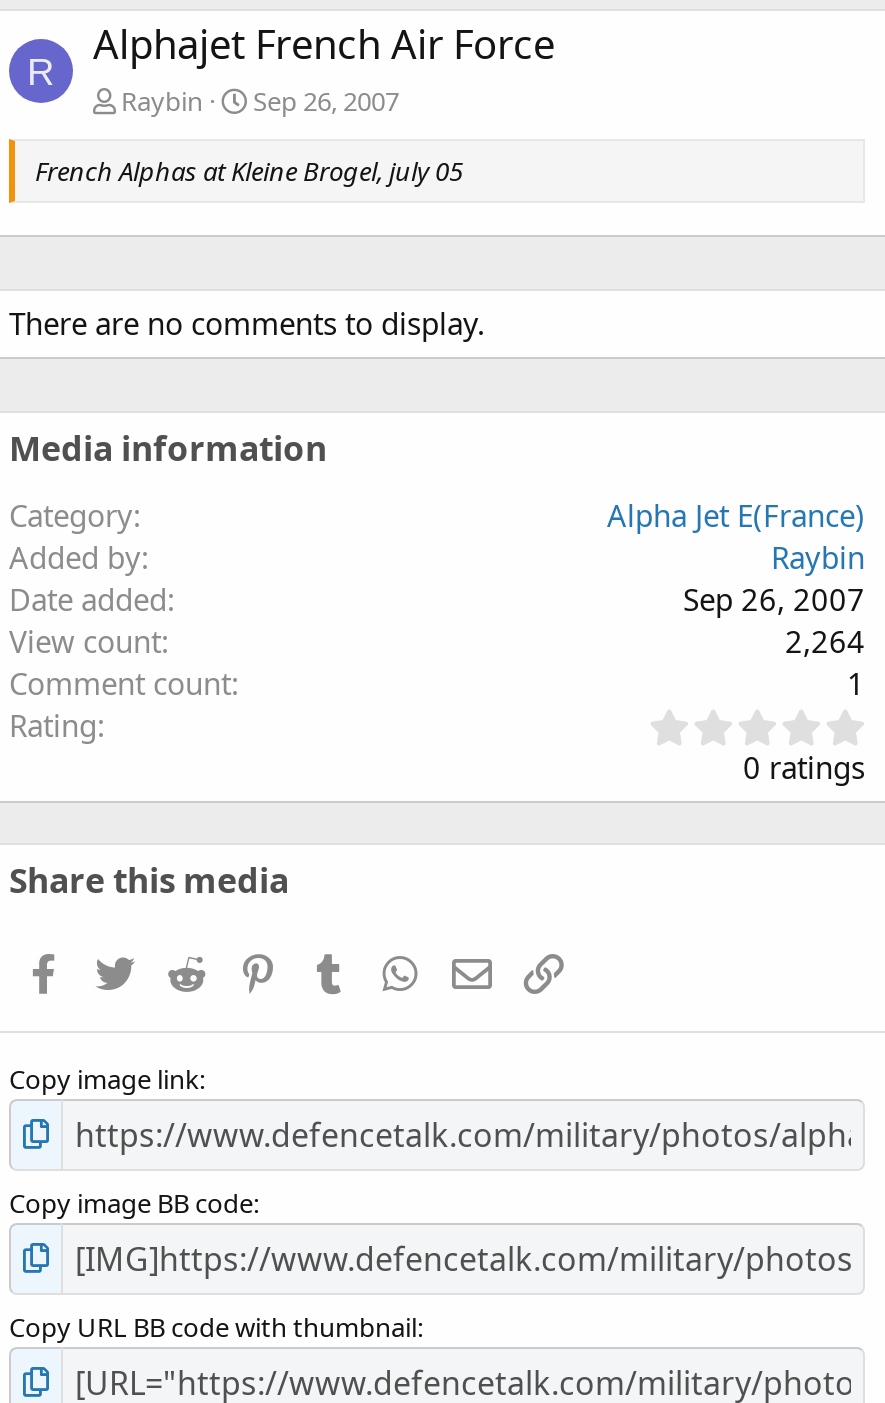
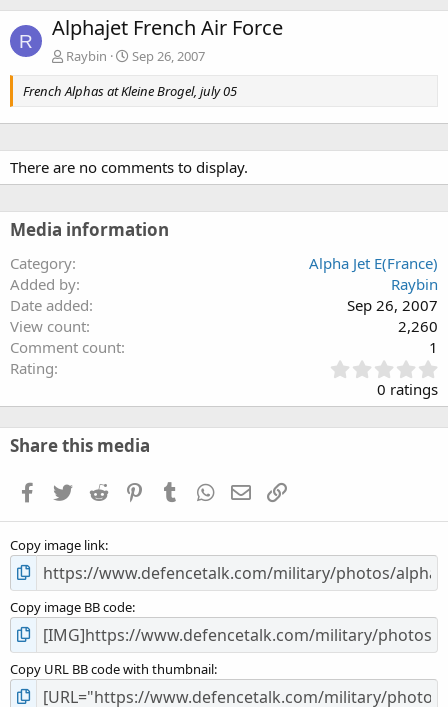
[785,622,865,662] 2,264 -> [398,316,438,336] 2,260

